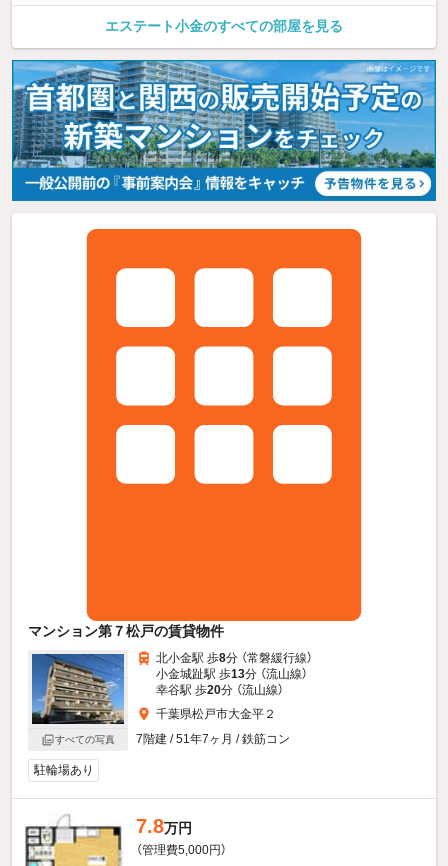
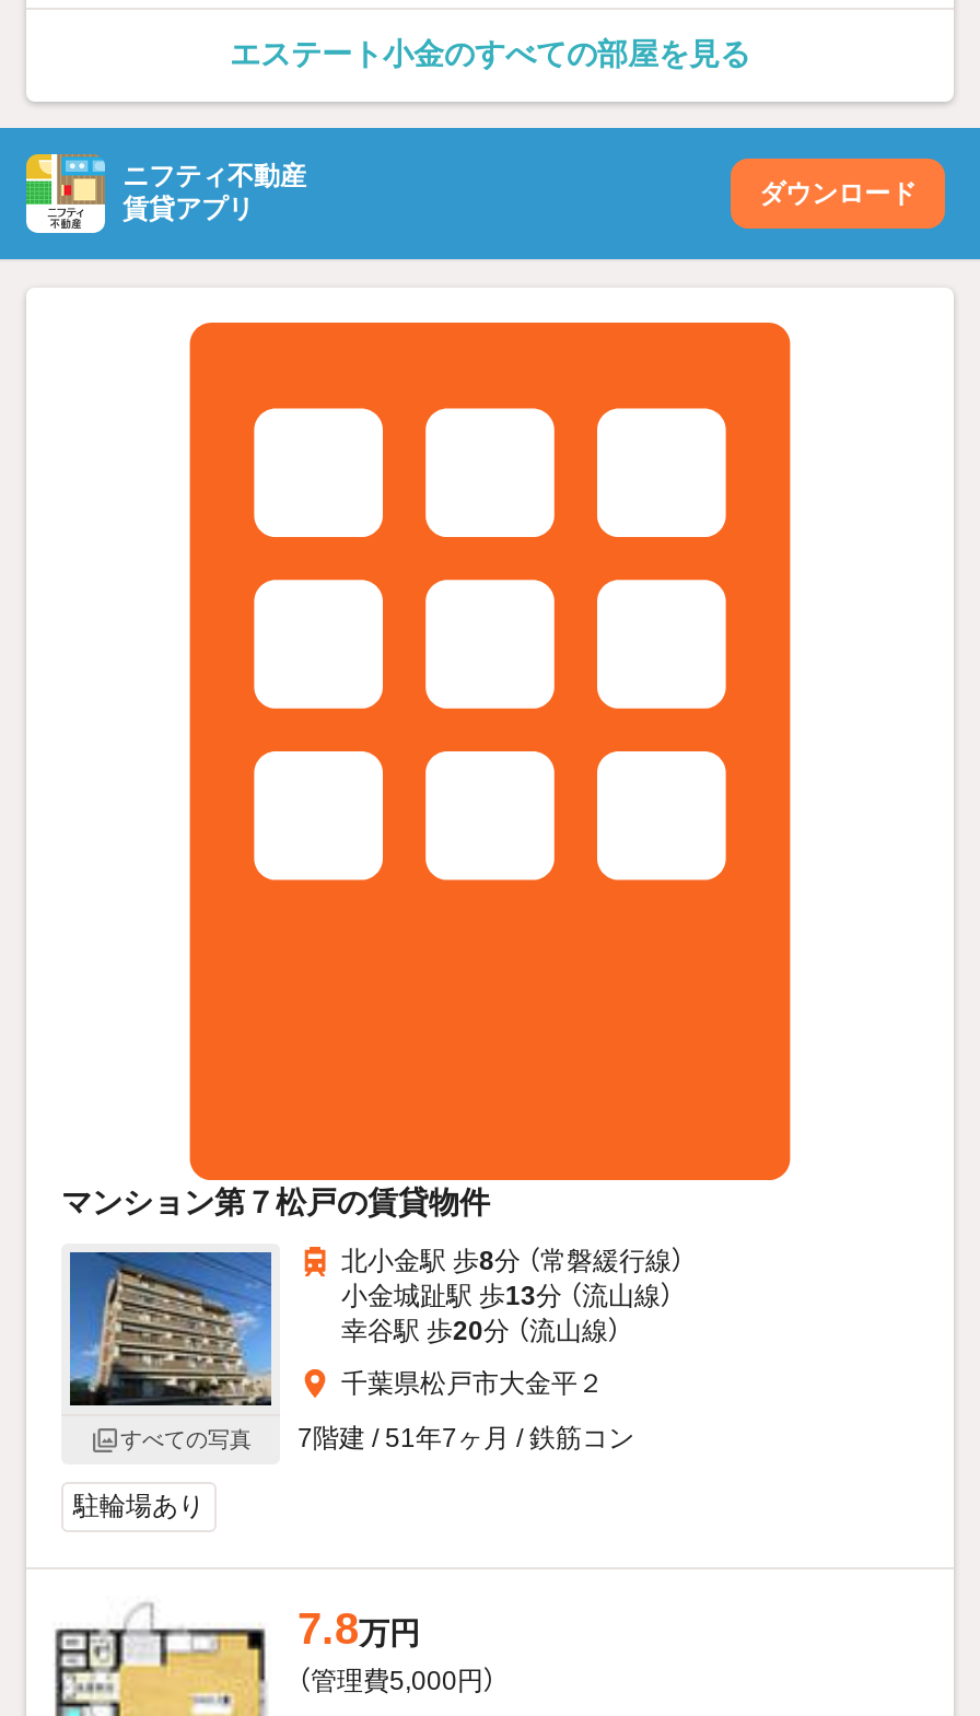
none -> [122,161,917,225] ニフティ不動産 | 賃貸アプリ | ダウンロード
[11,60,437,201] [image] -> [7,126,973,261] [image]

